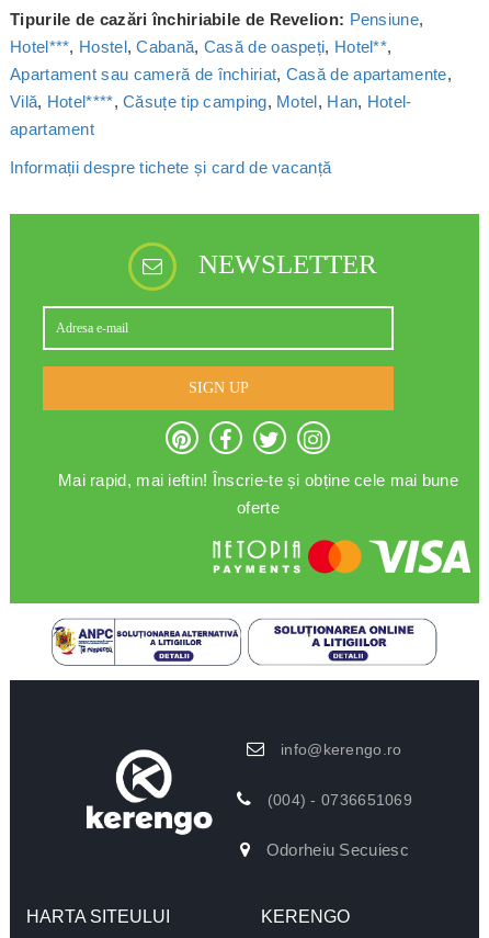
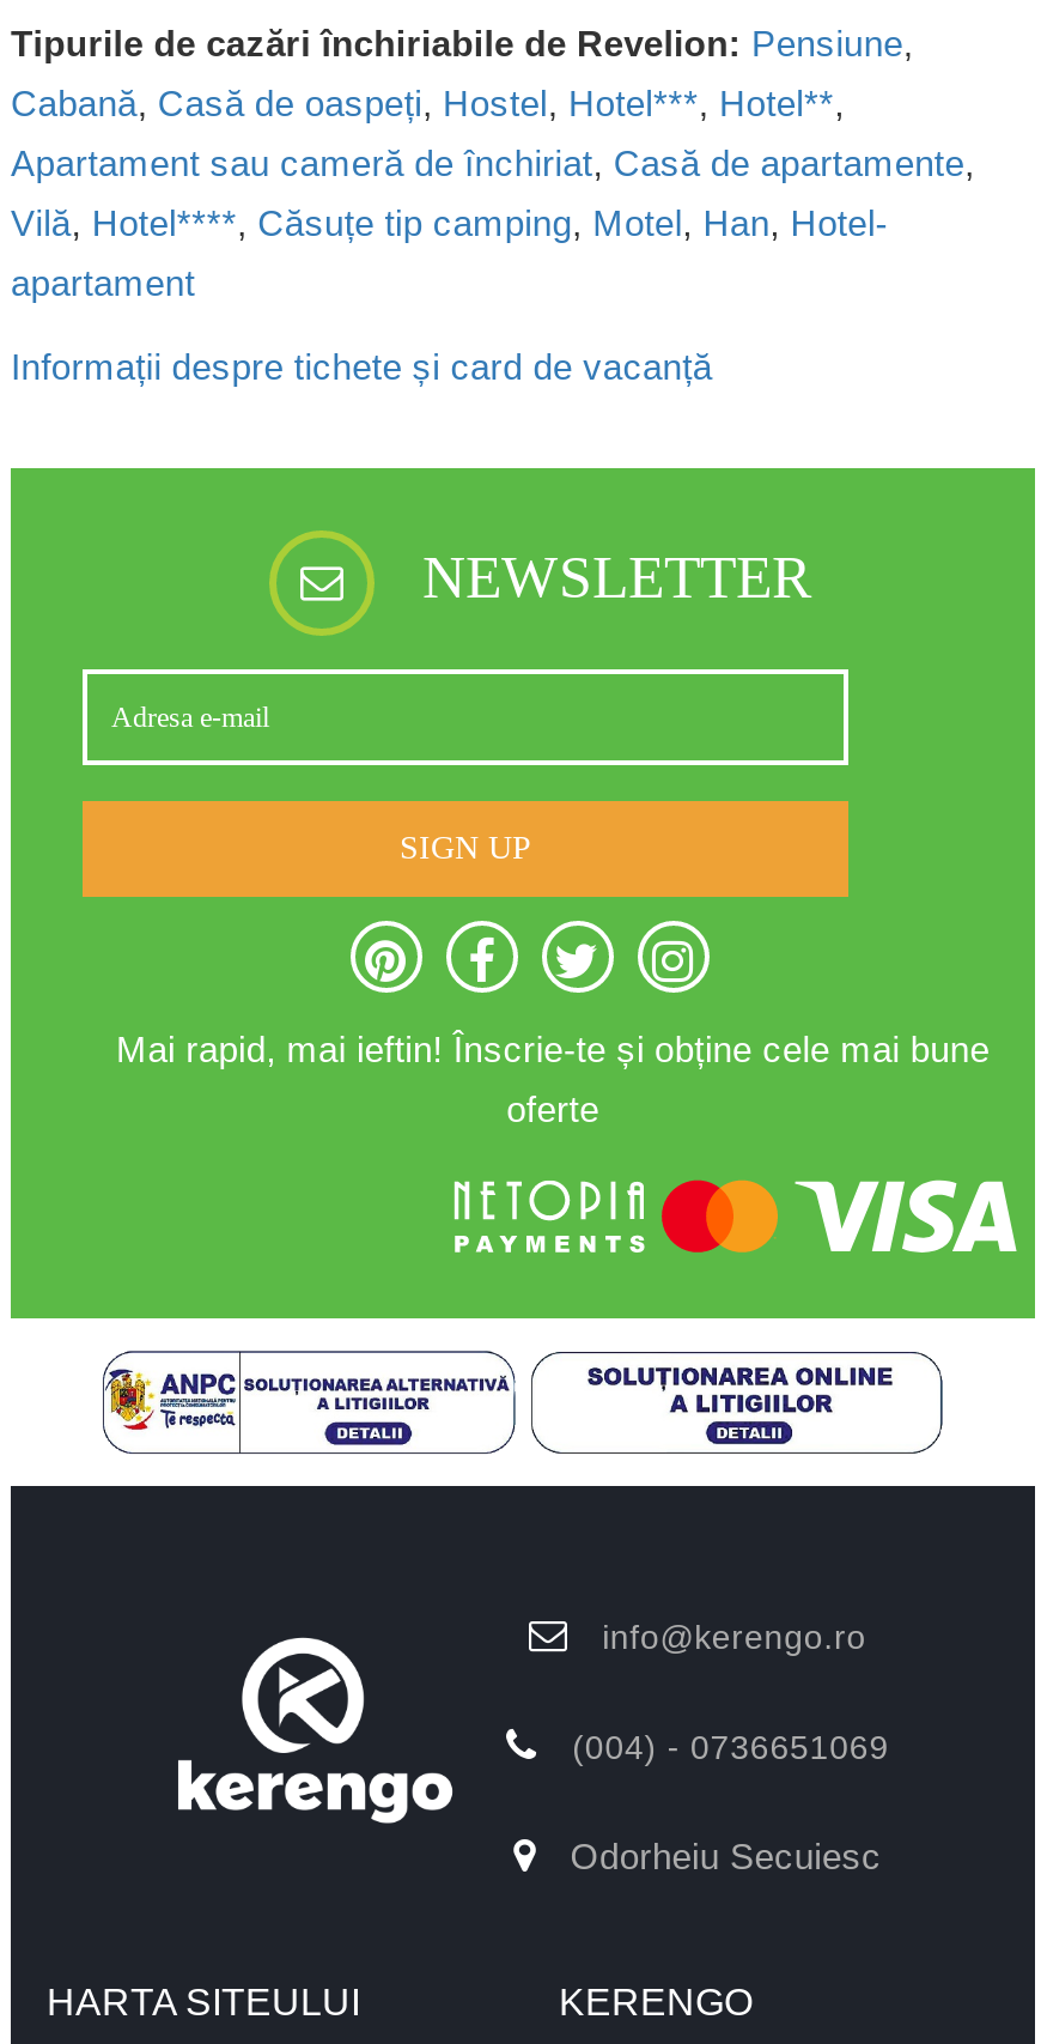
[10,37,392,56] Hotel***, Hostel, Cabană, Casă de oaspeți, Hotel**, -> [11,83,845,123] Cabană, Casă de oaspeți, Hostel, Hotel***, Hotel**,

